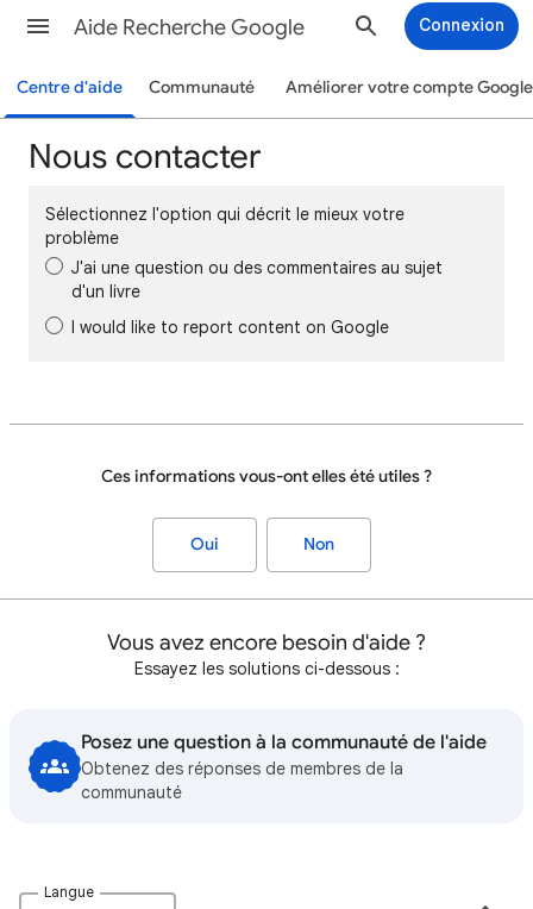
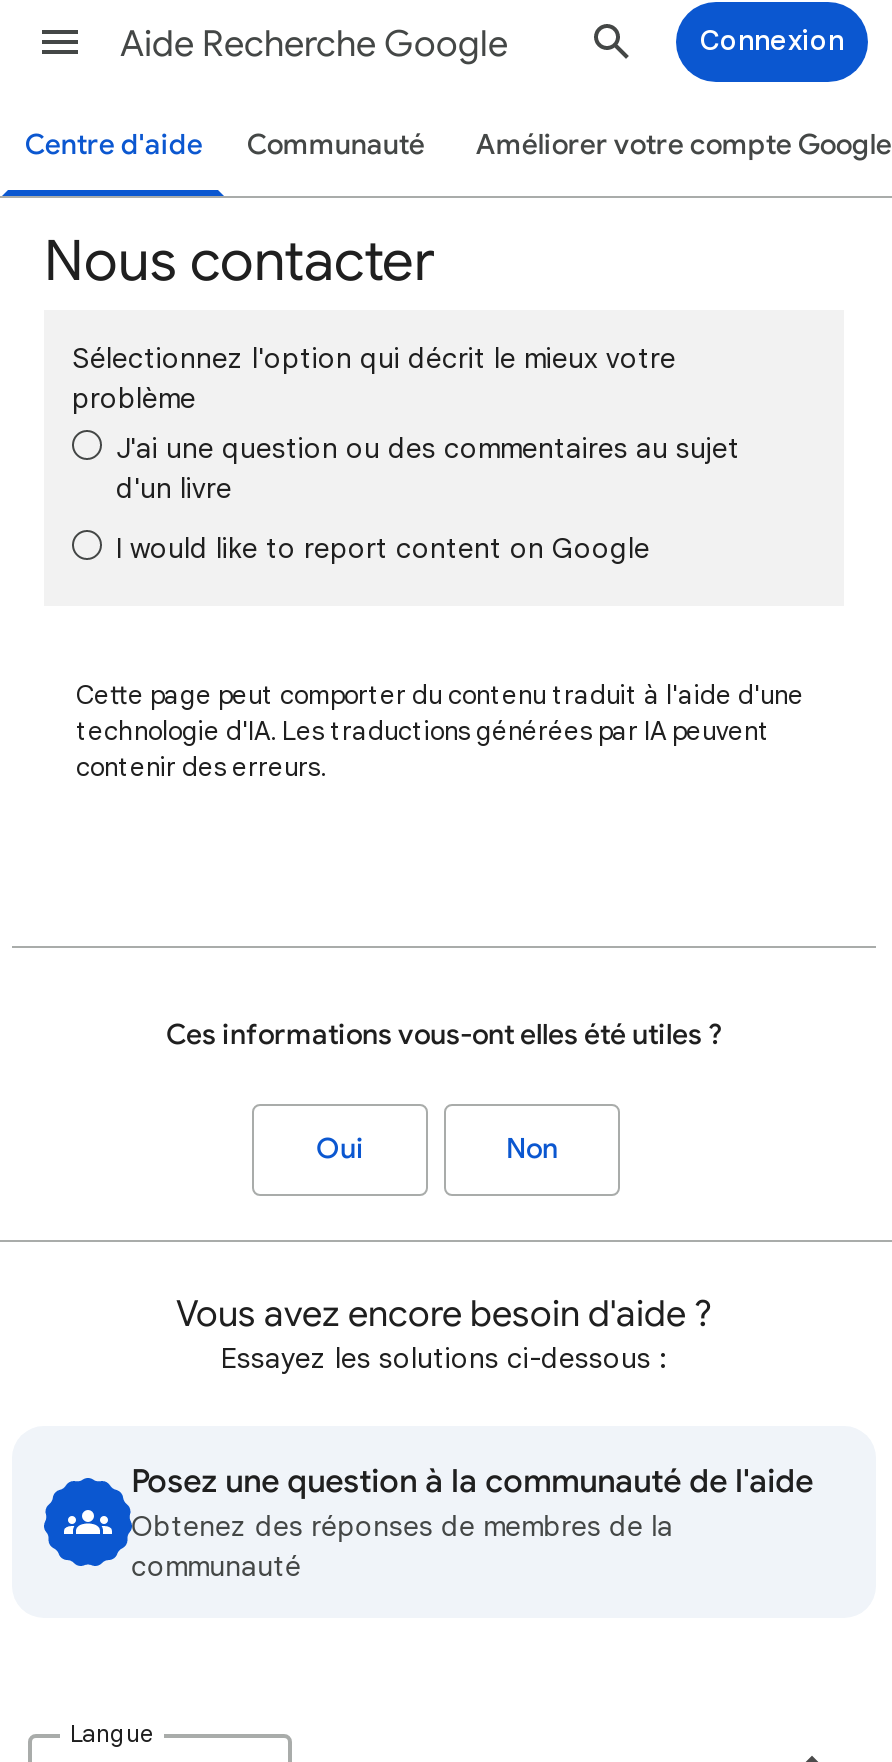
none -> [76,678,804,784] Cette page peut comporter du contenu traduit à l'aide d'une | technologie d'IA. Les traductions générées par IA peuvent | contenir des erreurs.

